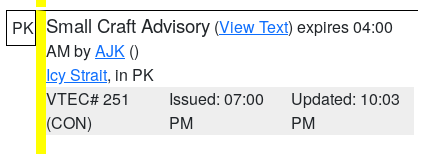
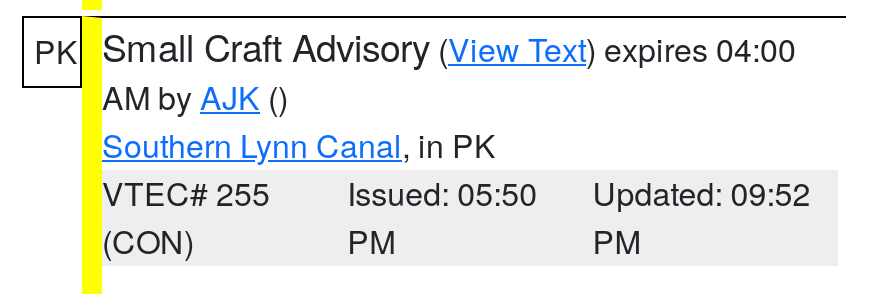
[46,63,154,110] Icy Strait, in PK | VTEC# 251 -> [102,122,496,216] Southern Lynn Canal, in PK | VTEC# 255
[169,87,264,110] Issued: 07:00 -> [347,170,537,216] Issued: 05:50
[291,87,400,110] Updated: 10:03 -> [592,170,810,216] Updated: 09:52

